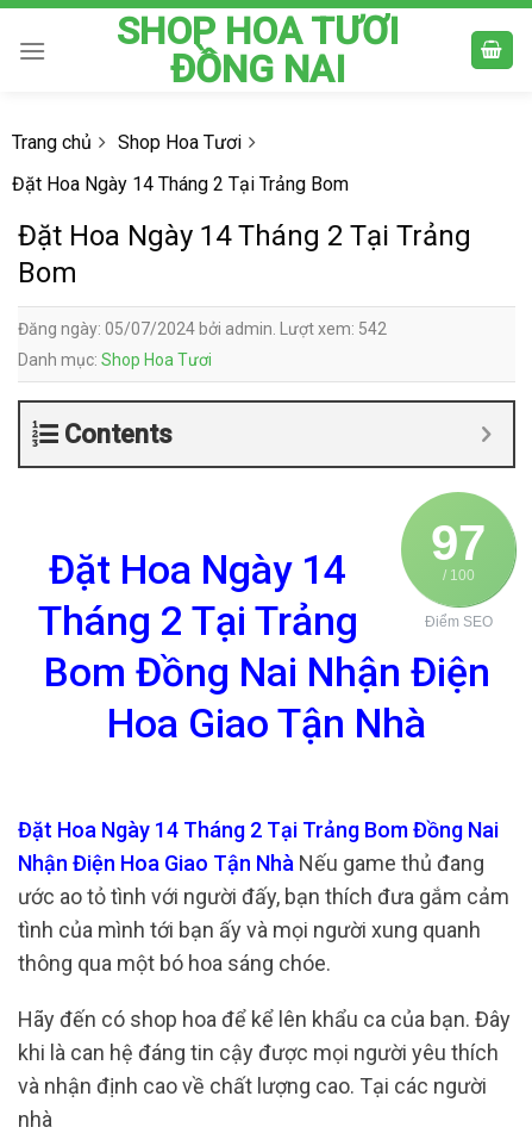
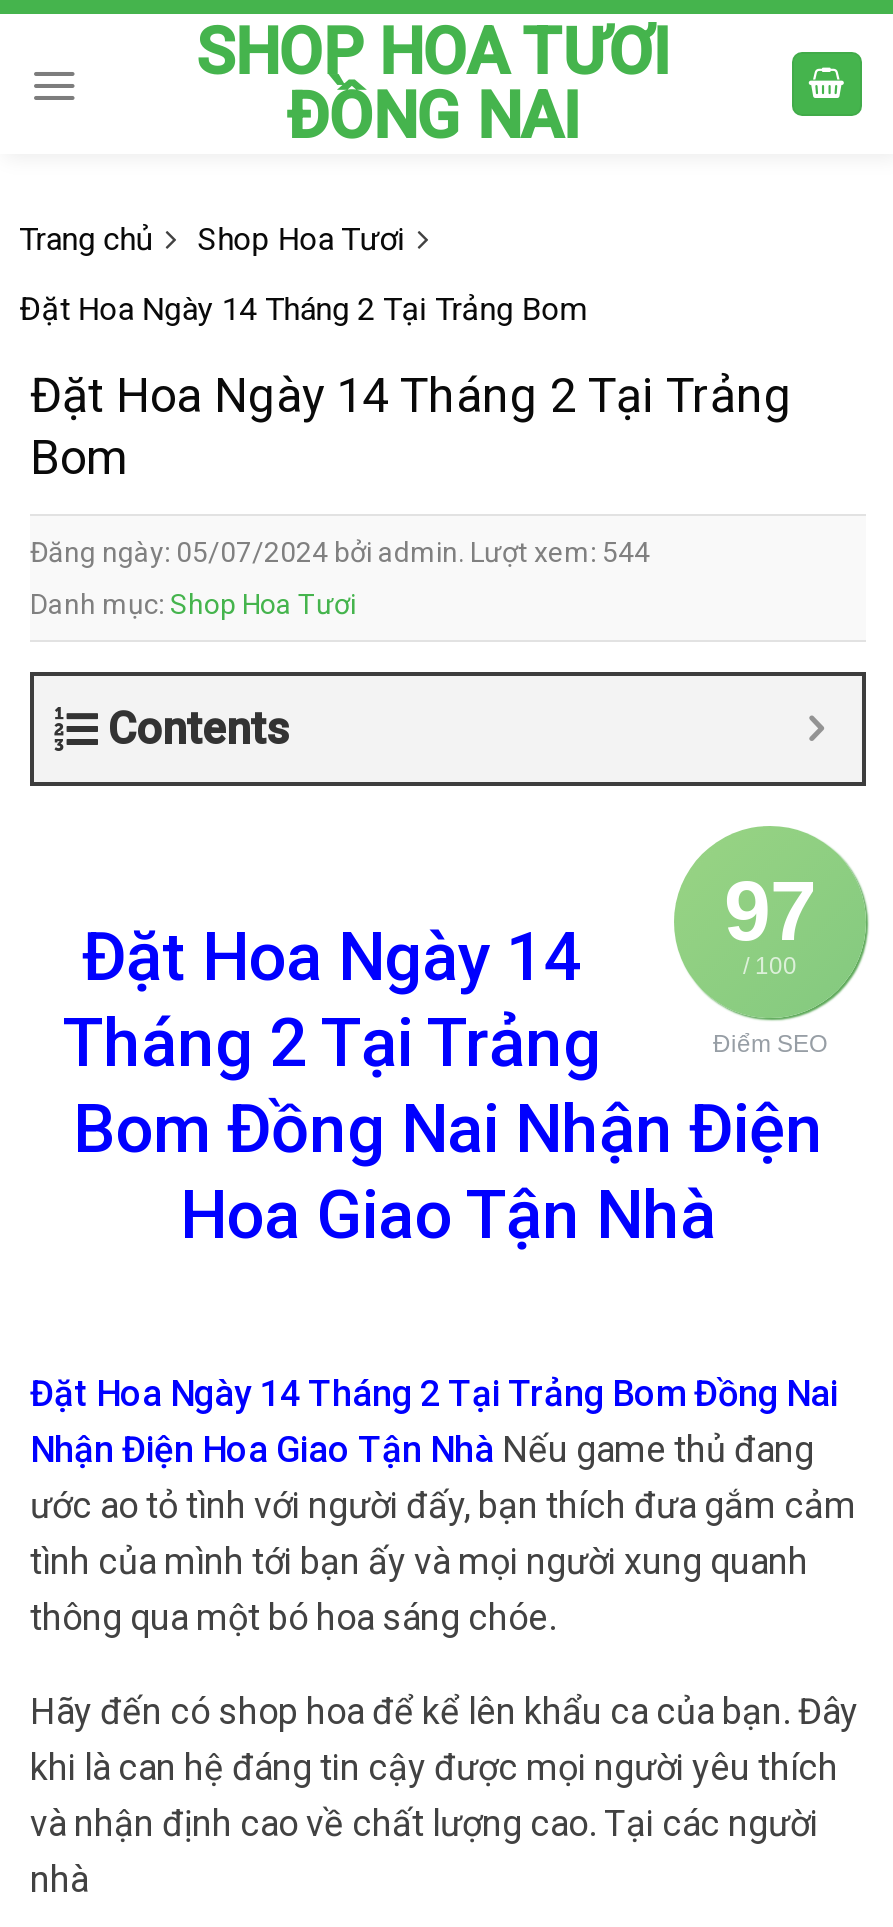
[18,319,387,339] Đăng ngày: 05/07/2024 bởi admin. Lượt xem: 542 -> [30,536,650,568] Đăng ngày: 05/07/2024 bởi admin. Lượt xem: 544

